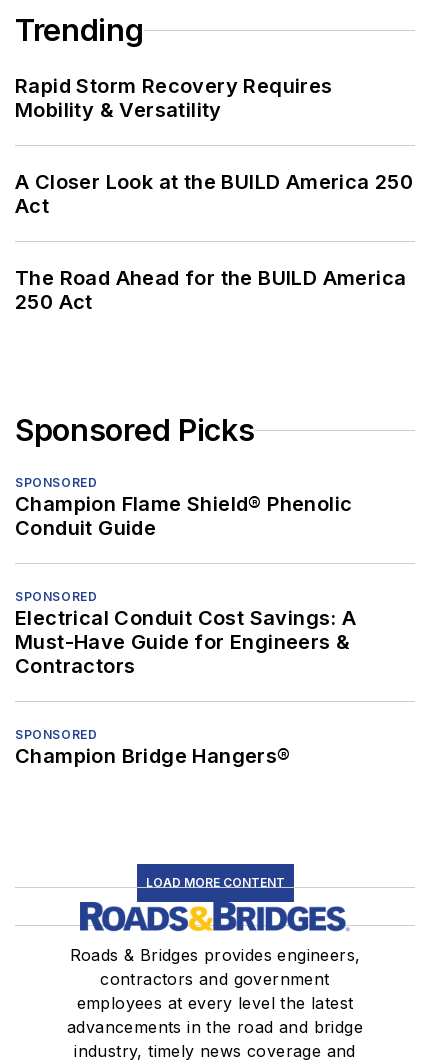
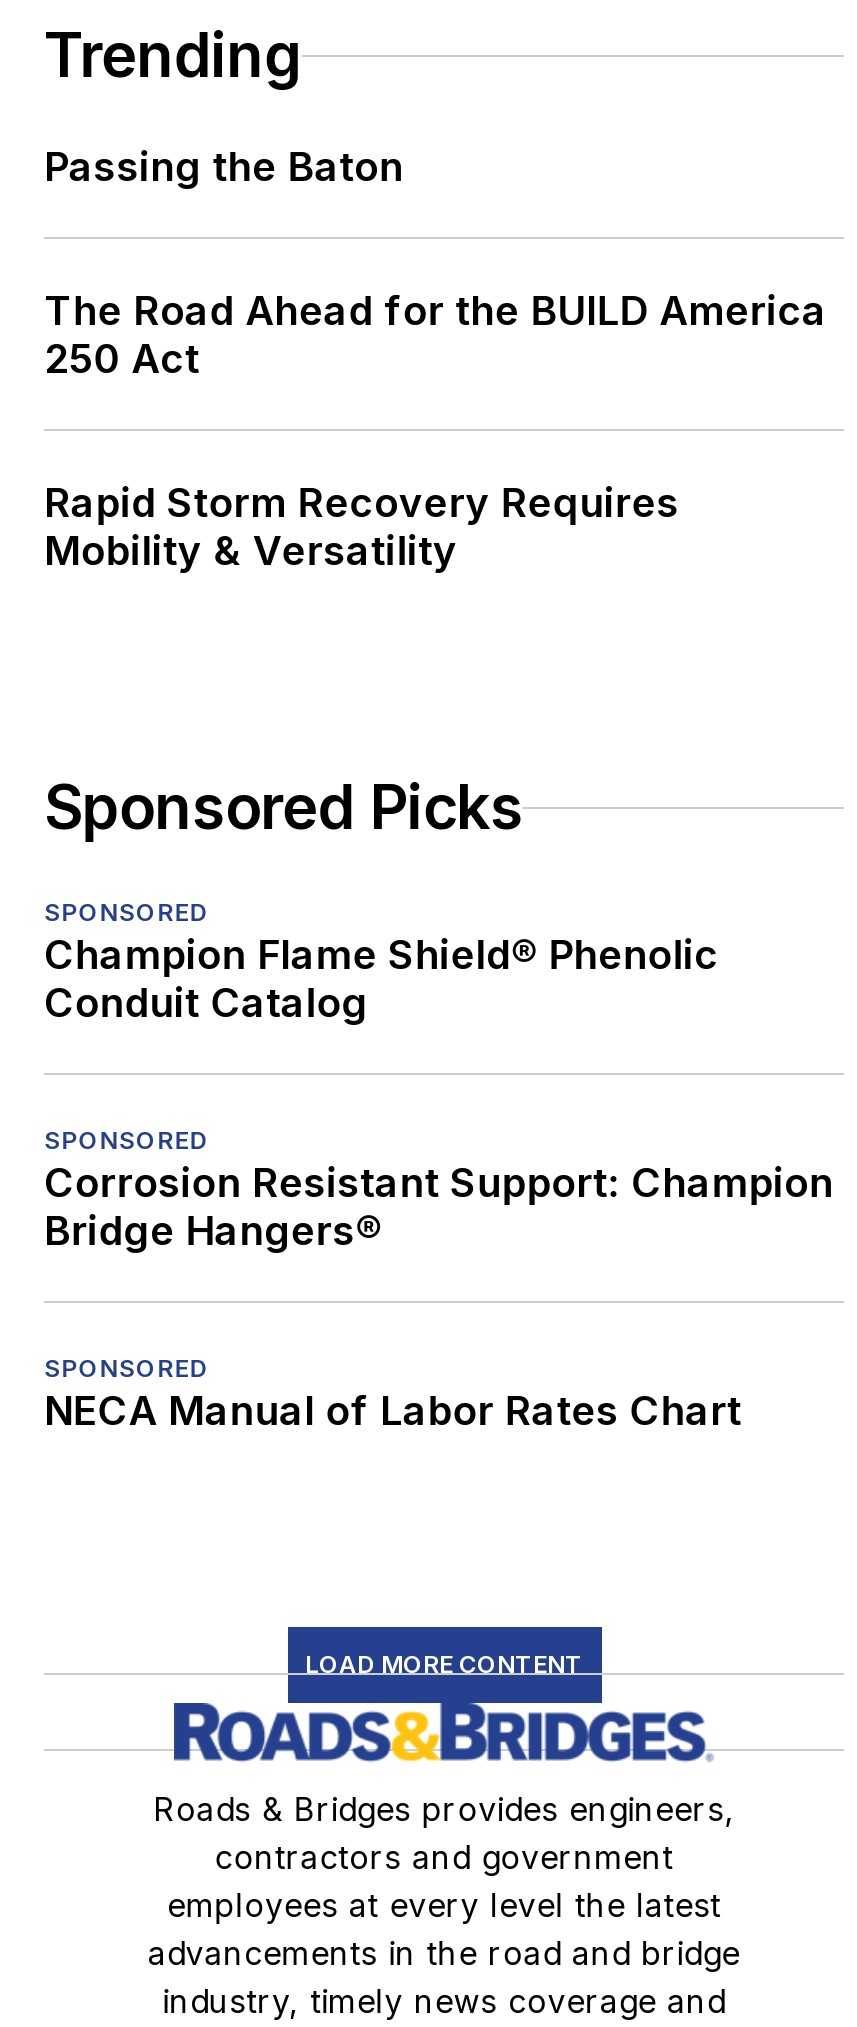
none -> [44,143,404,191] Passing the Baton
moved [15,74,333,122] -> [44,479,679,575]: Rapid Storm Recovery Requires | Mobility & Versatility
[15,170,413,218] A Closer Look at the BUILD America 250 | Act -> none
moved [15,266,406,314] -> [44,287,827,383]: The Road Ahead for the BUILD America | 250 Act
[15,516,156,540] Conduit Guide -> [44,979,368,1027] Conduit Catalog
[15,606,357,678] Electrical Conduit Cost Savings: A | Must-Have Guide for Engineers & | Contractors -> [44,1159,834,1255] Corrosion Resistant Support: Champion | Bridge Hangers®
[15,744,291,768] Champion Bridge Hangers® -> [44,1387,742,1435] NECA Manual of Labor Rates Chart

